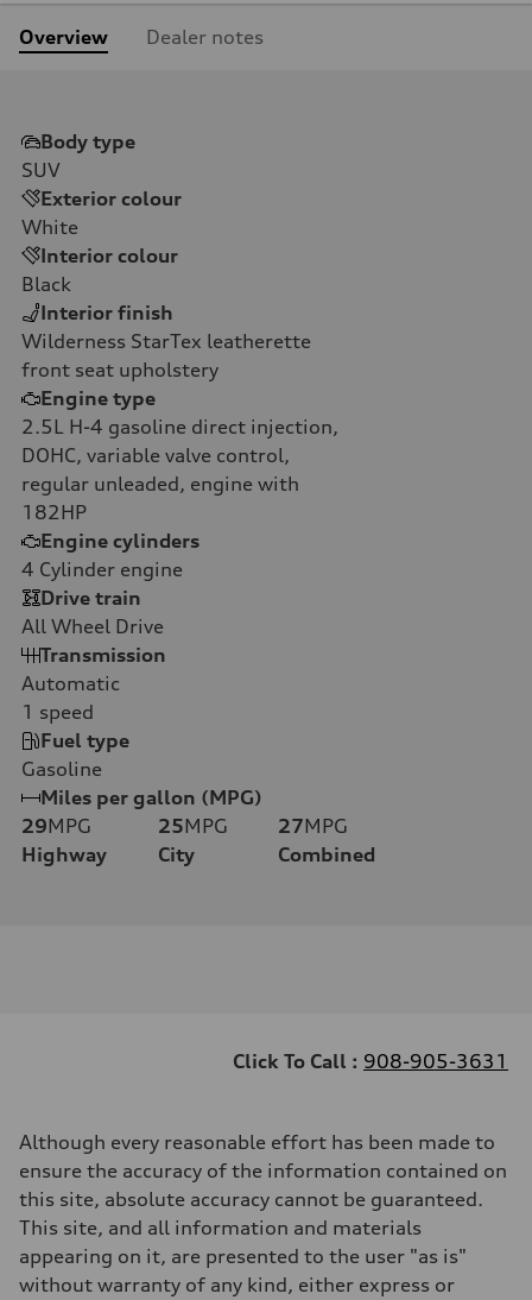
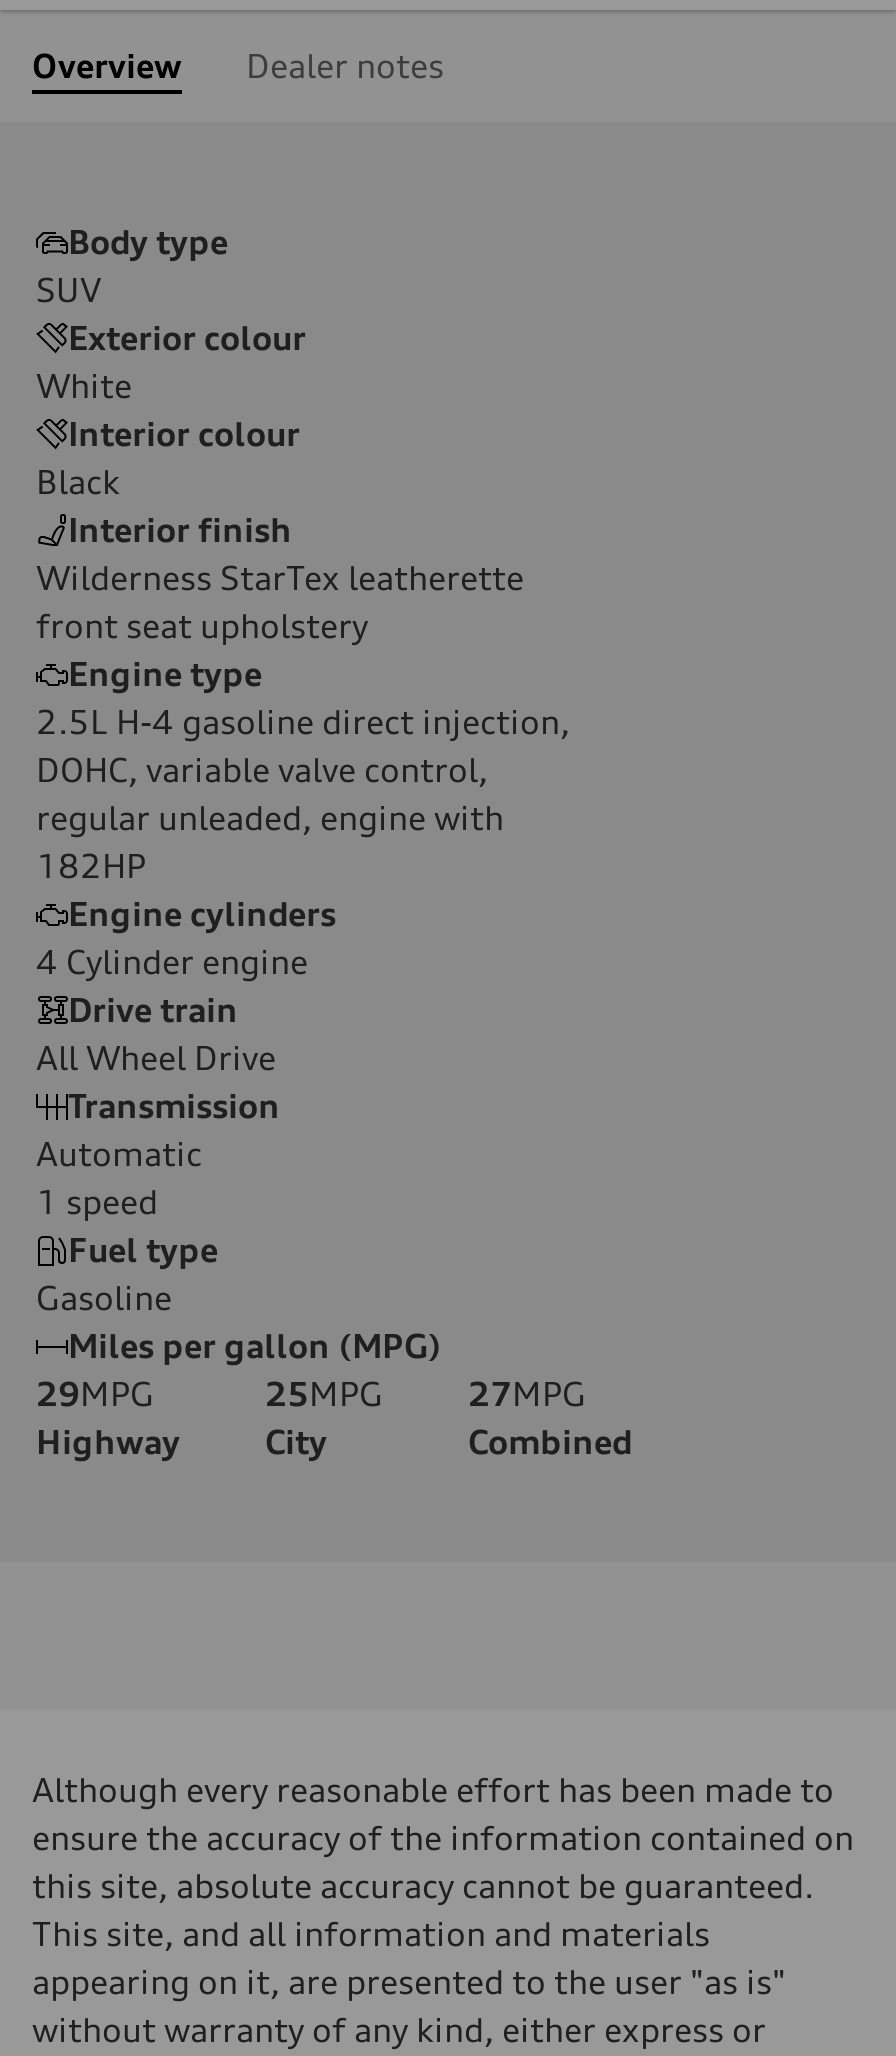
[233,1049,508,1073] Click To Call : 908-905-3631 -> none

